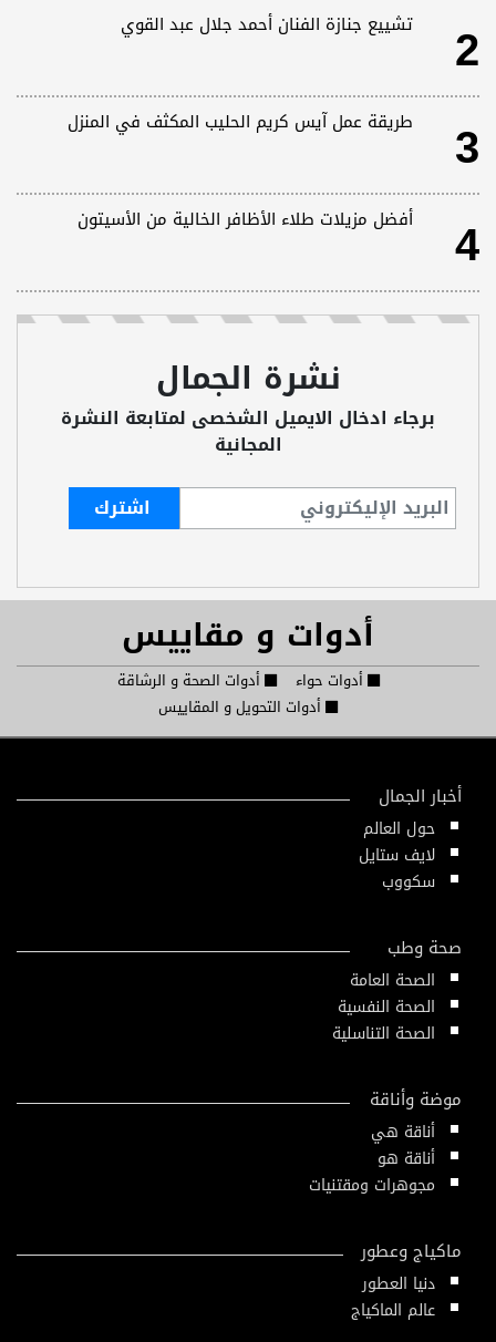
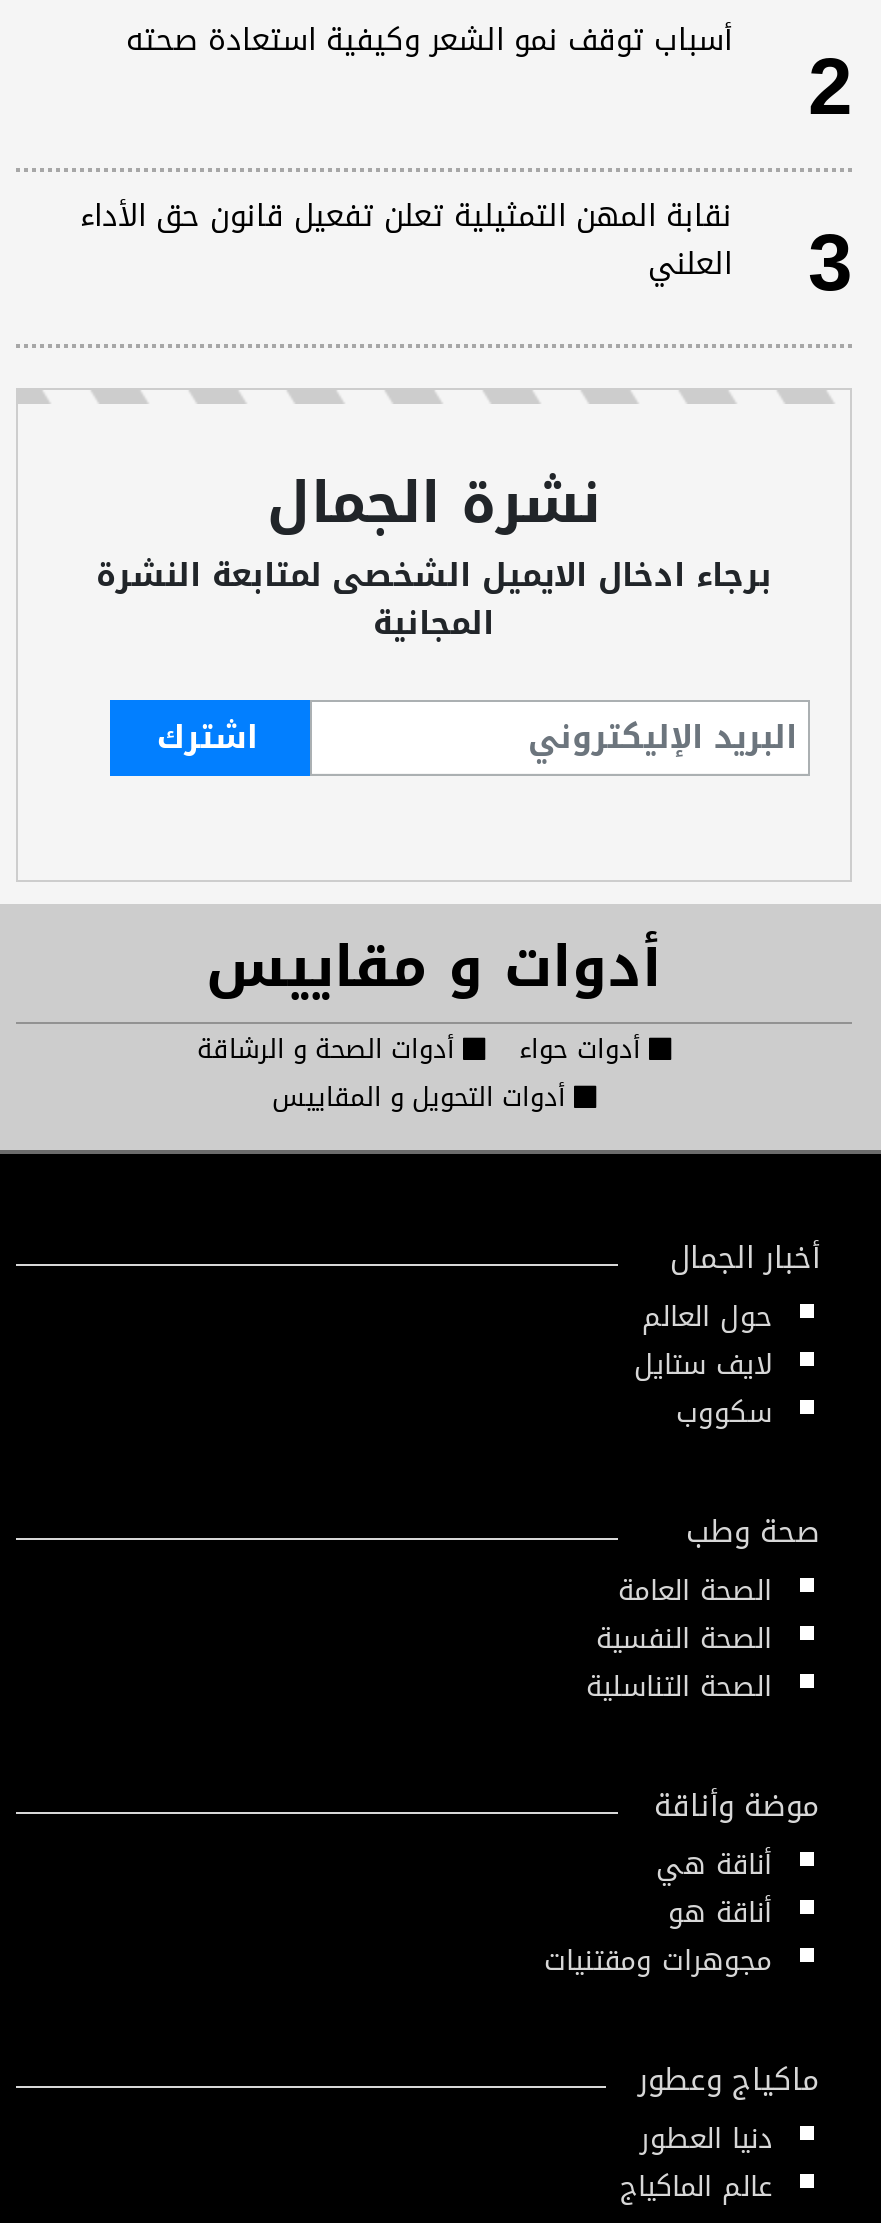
[121,8,413,39] تشييع جنازة الفنان أحمد جلال عبد القوي -> [126,11,732,67] أسباب توقف نمو الشعر وكيفية استعادة صحته
[68,106,479,287] طريقة عمل آيس كريم الحليب المكثف في المنزل | 4 | أفضل مزيلات طلاء الأظافر الخالية من الأسيتون -> [80,187,732,291] نقابة المهن التمثيلية تعلن تفعيل قانون حق الأداء | العلني

